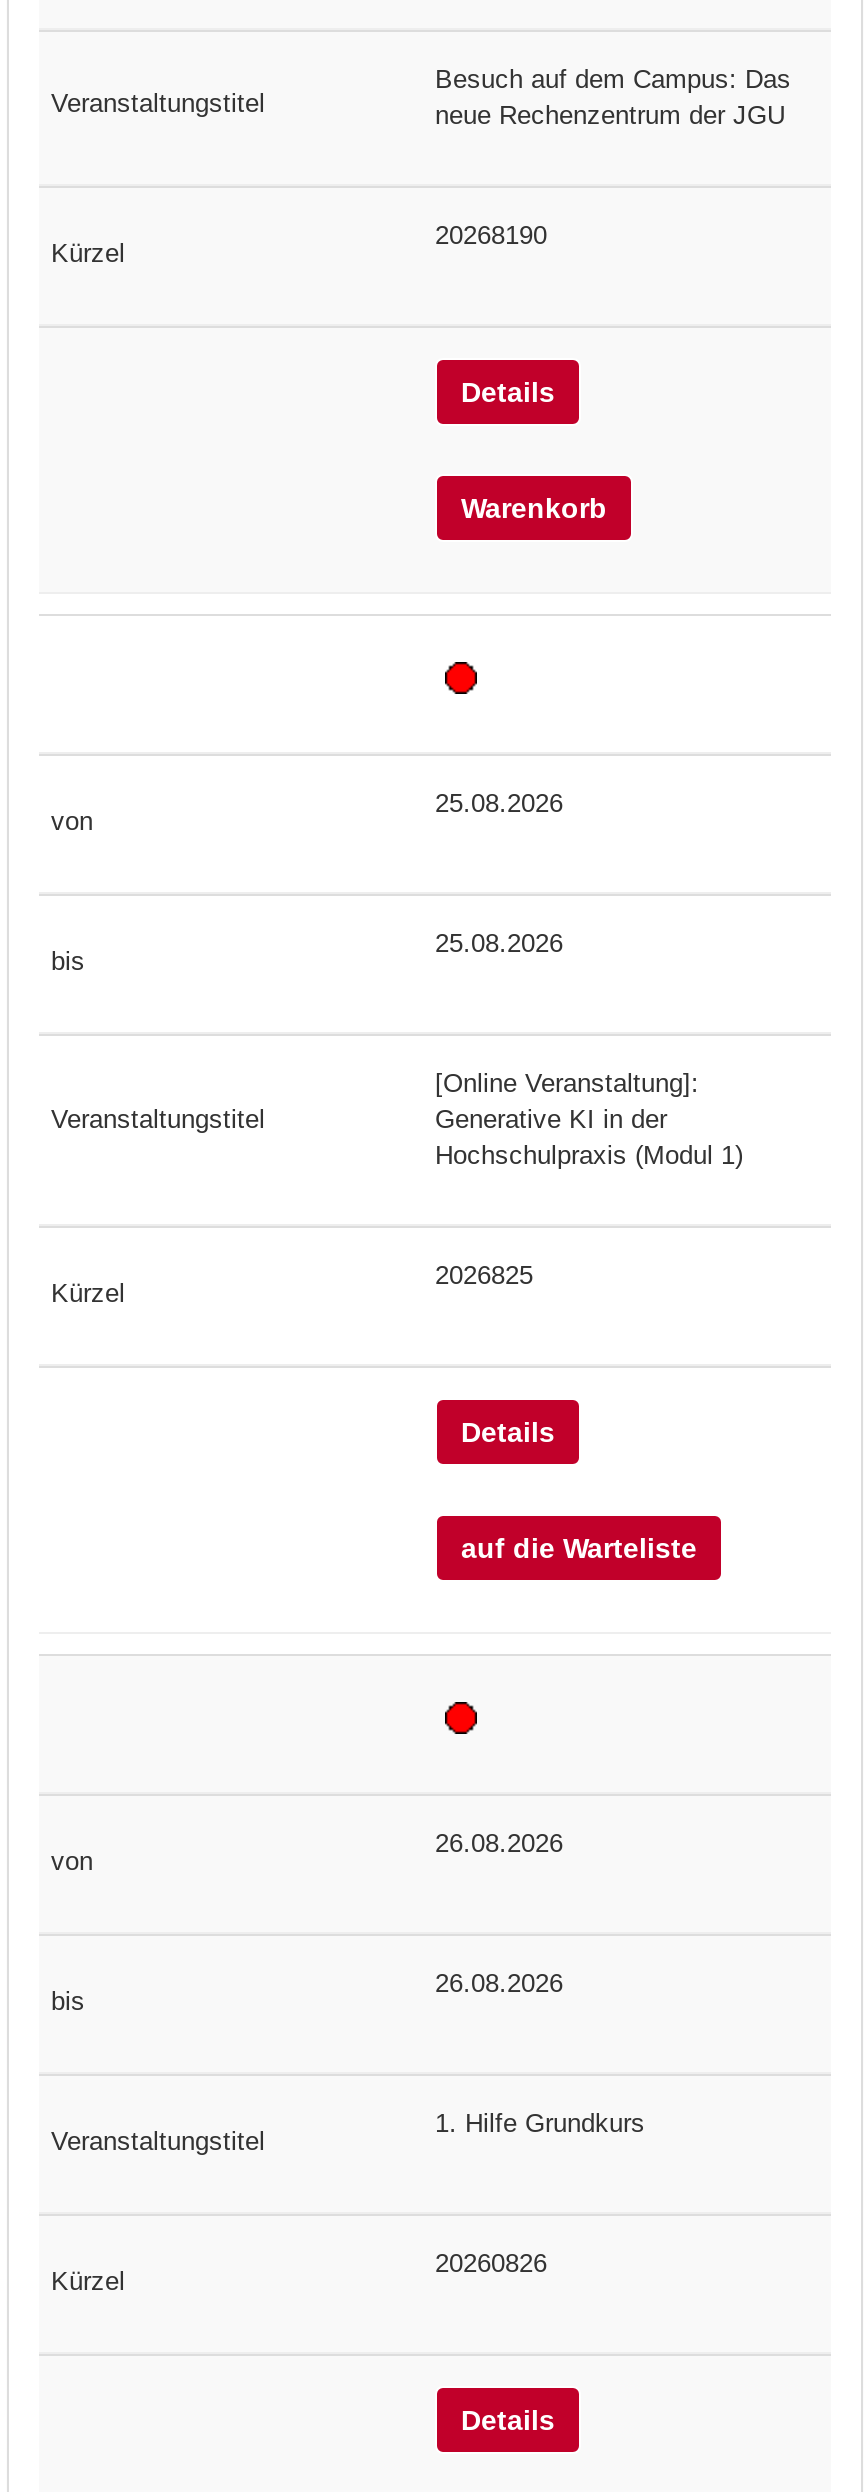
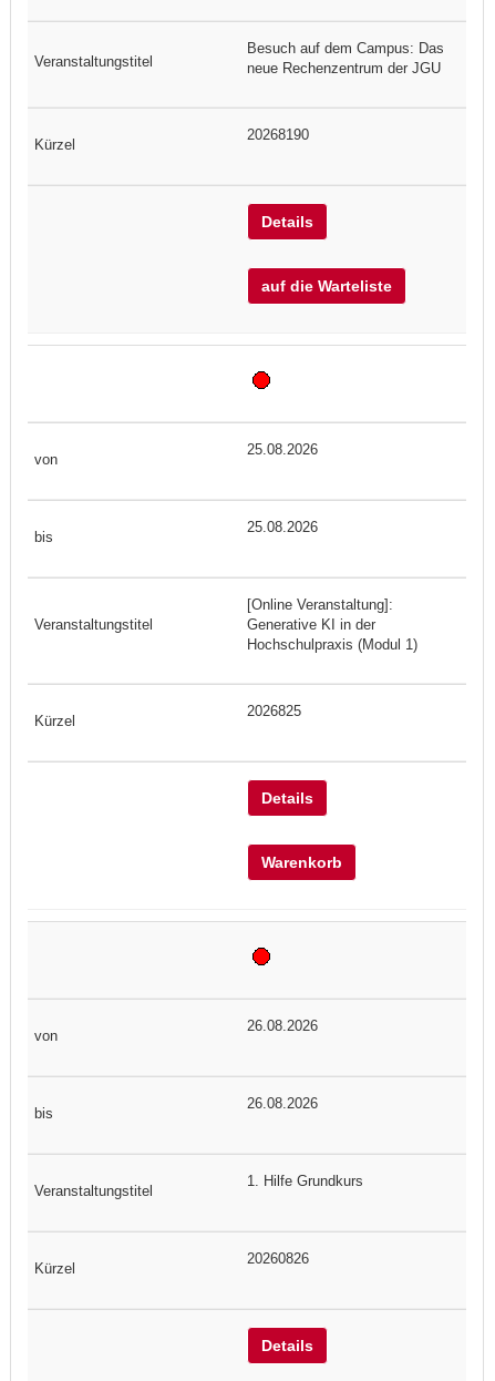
moved [461,493,607,525] -> [261,854,342,872]: Warenkorb
moved [461,1533,697,1565] -> [261,278,392,295]: auf die Warteliste

